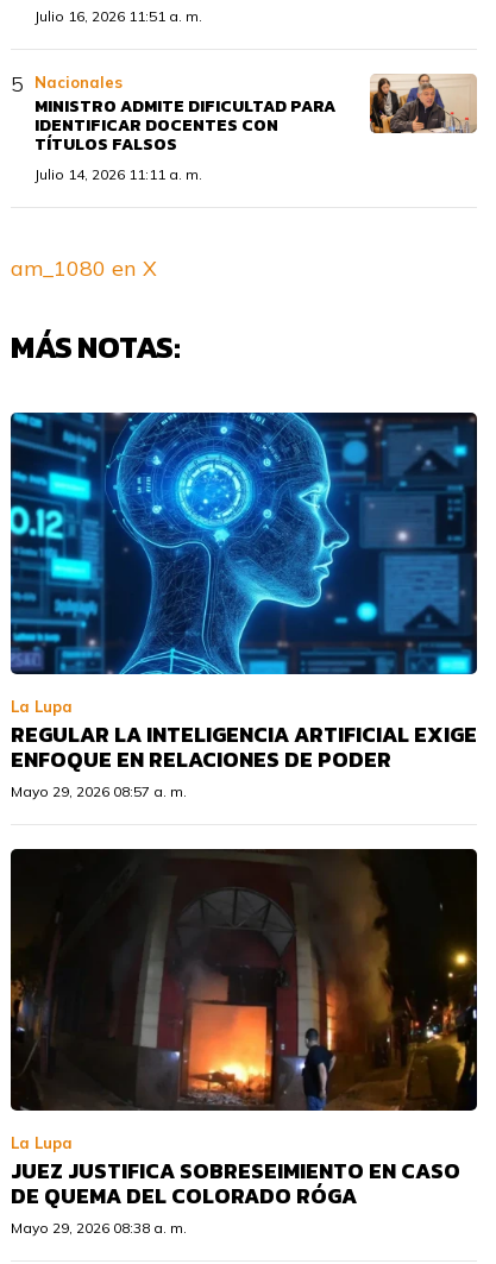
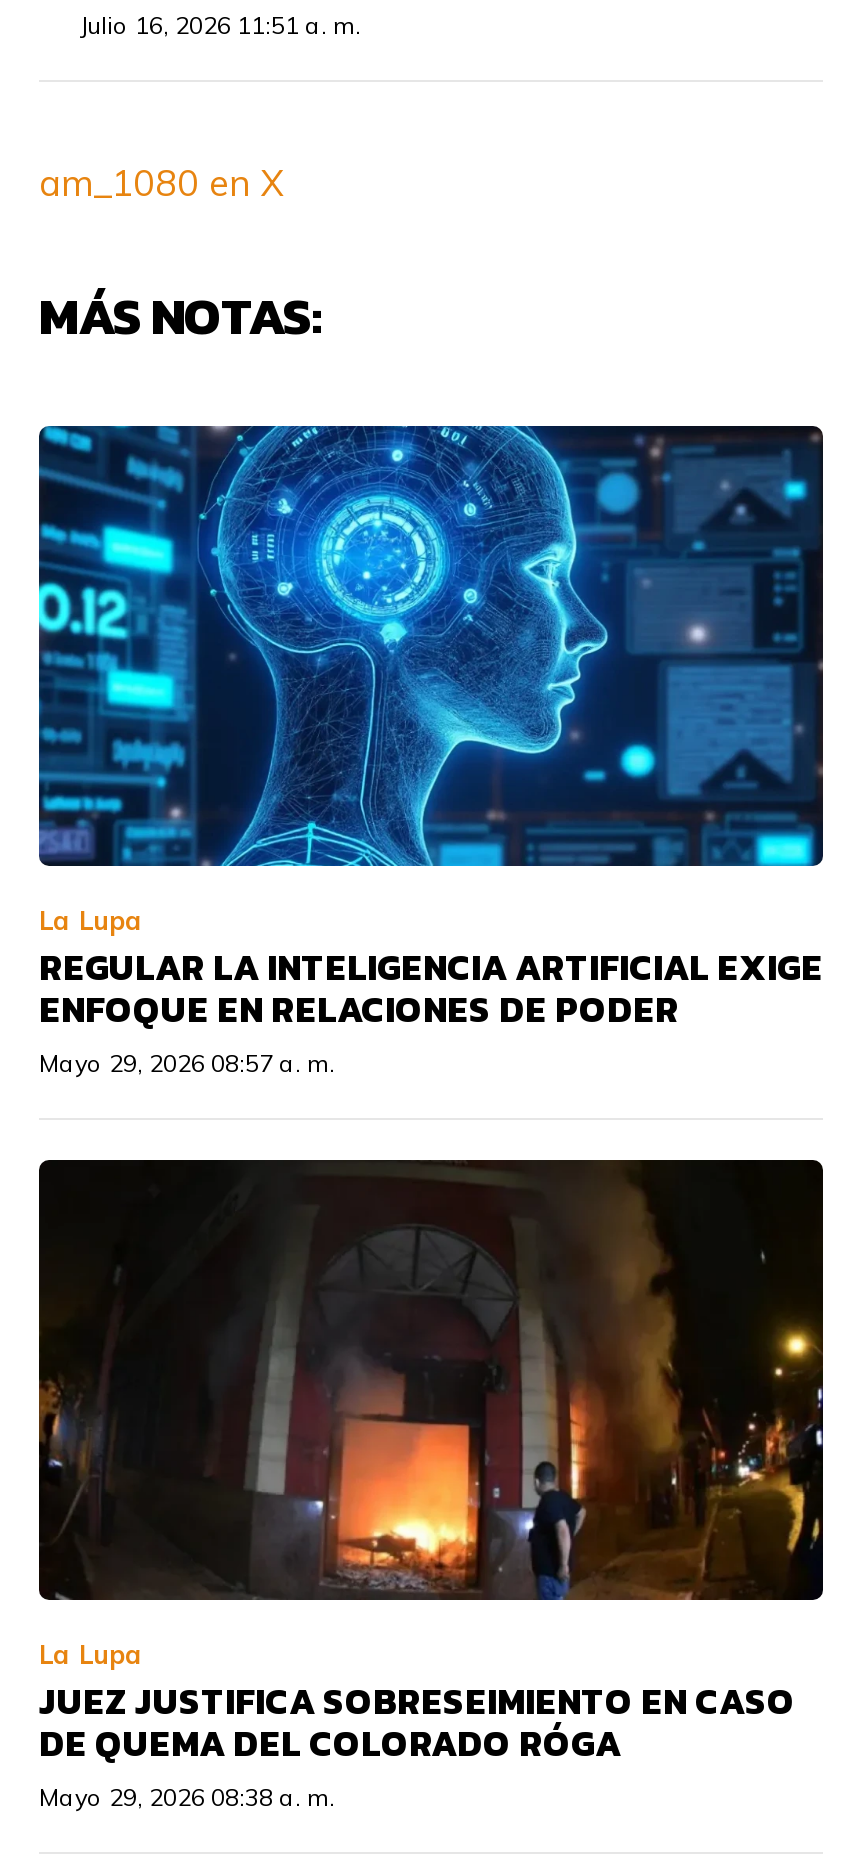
[34,72,478,183] [image] | Nacionales | MINISTRO ADMITE DIFICULTAD PARA | IDENTIFICAR DOCENTES CON | TÍTULOS FALSOS | Julio 14, 2026 11:11 a. m. -> none

